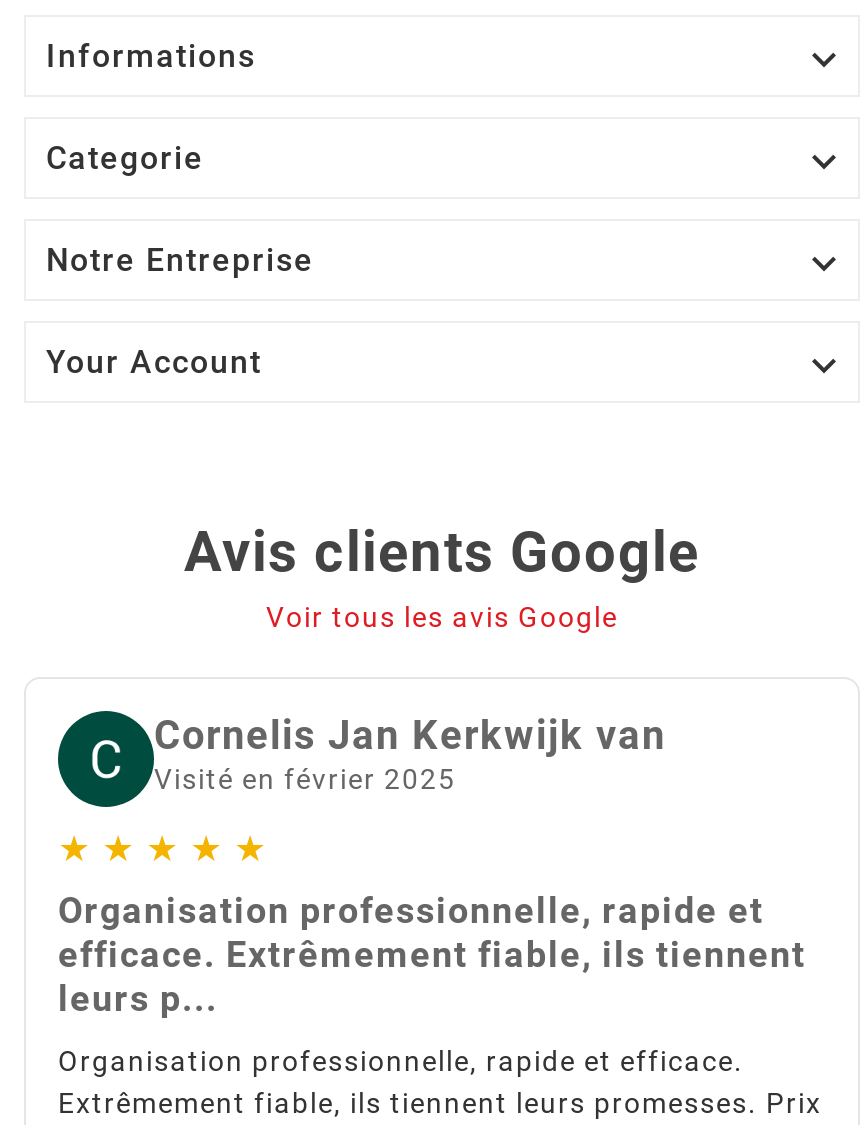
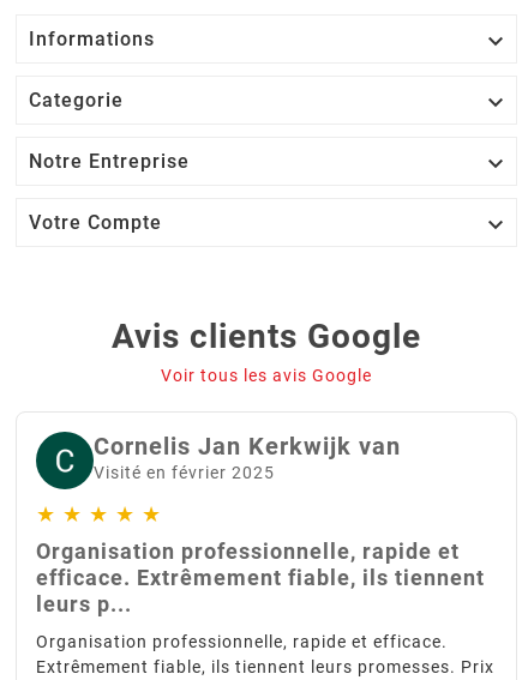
[46,343,262,381] Your Account -> [29,211,162,234] Votre Compte

